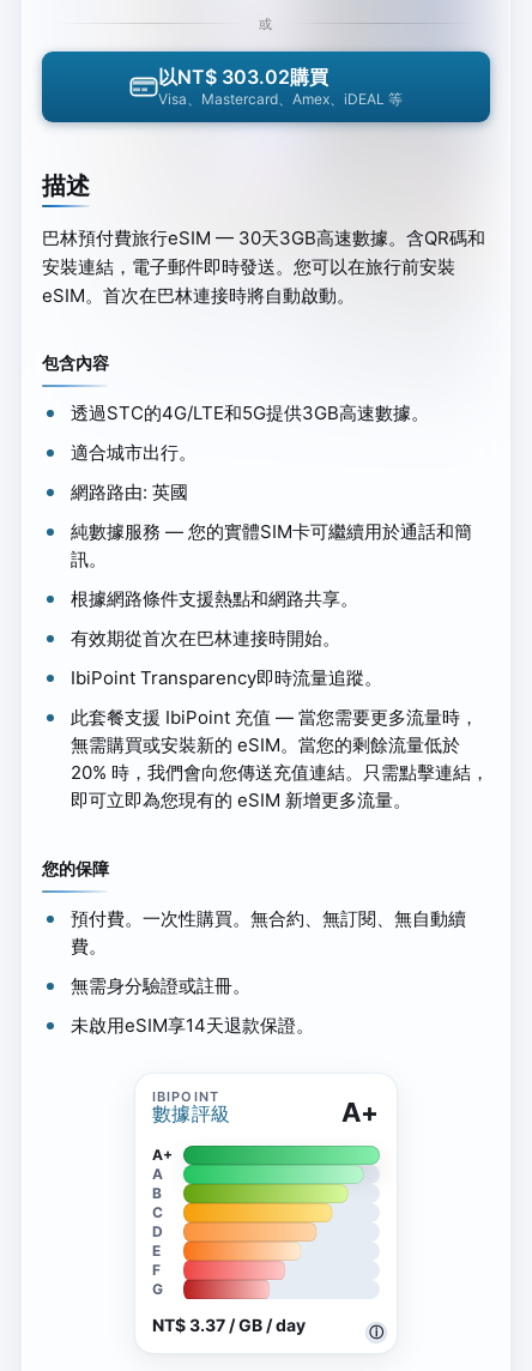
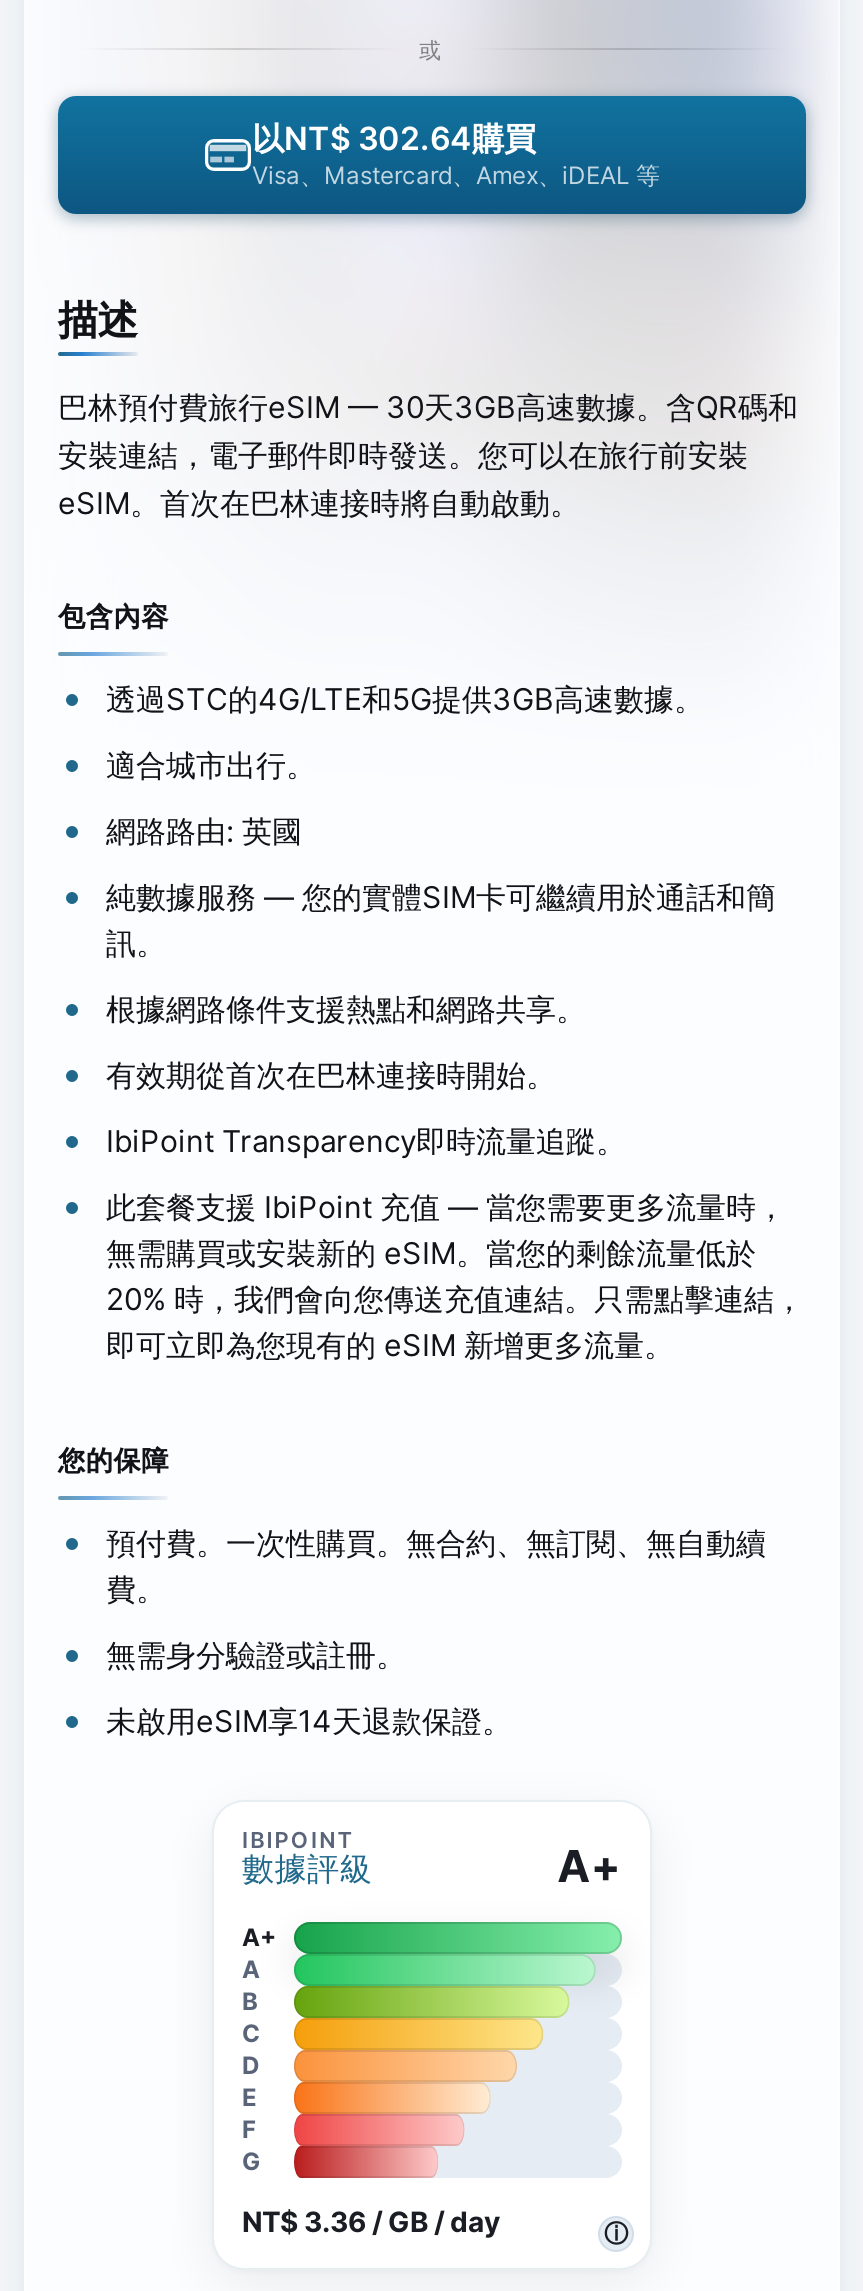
[158,64,328,88] 以NT$ 303.02購買 -> [252,118,536,158] 以NT$ 302.64購買
[152,1314,306,1335] NT$ 3.37 / GB / day -> [242,2204,500,2238] NT$ 3.36 / GB / day

